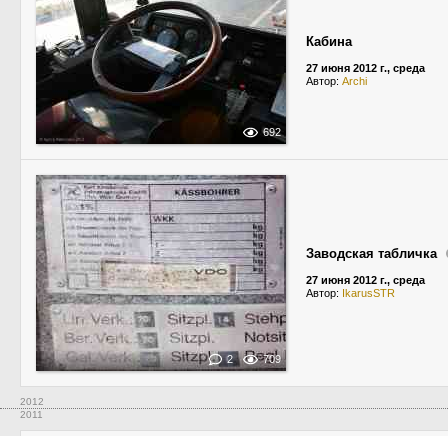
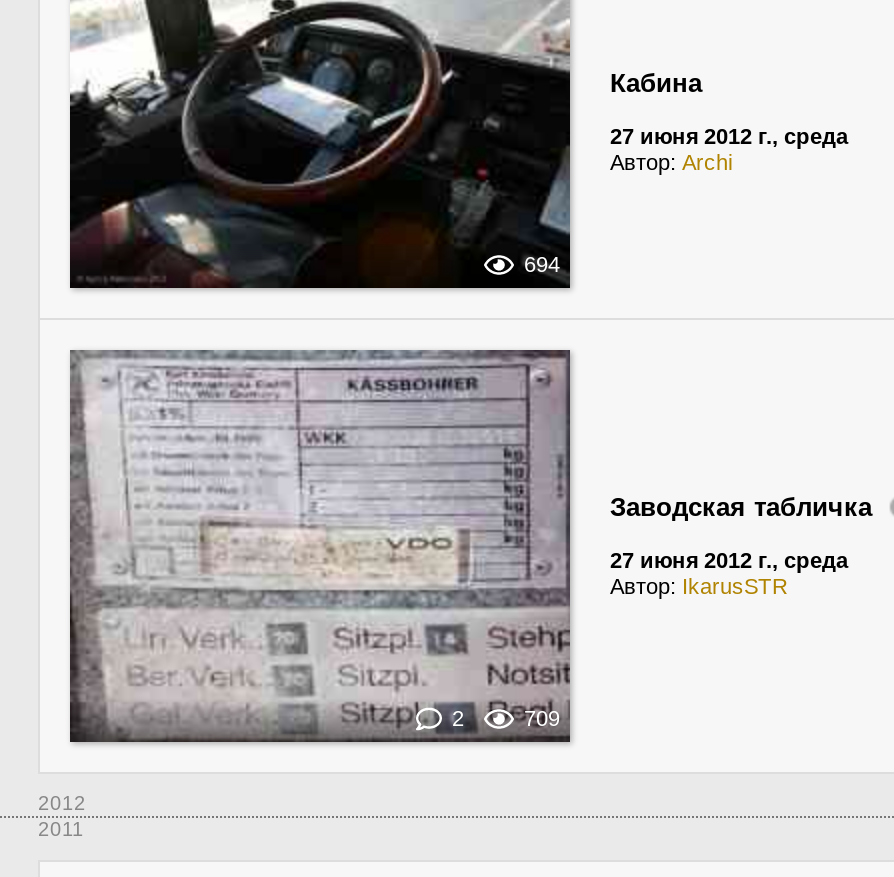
[263,126,281,138] 692 -> [524,252,560,276] 694

